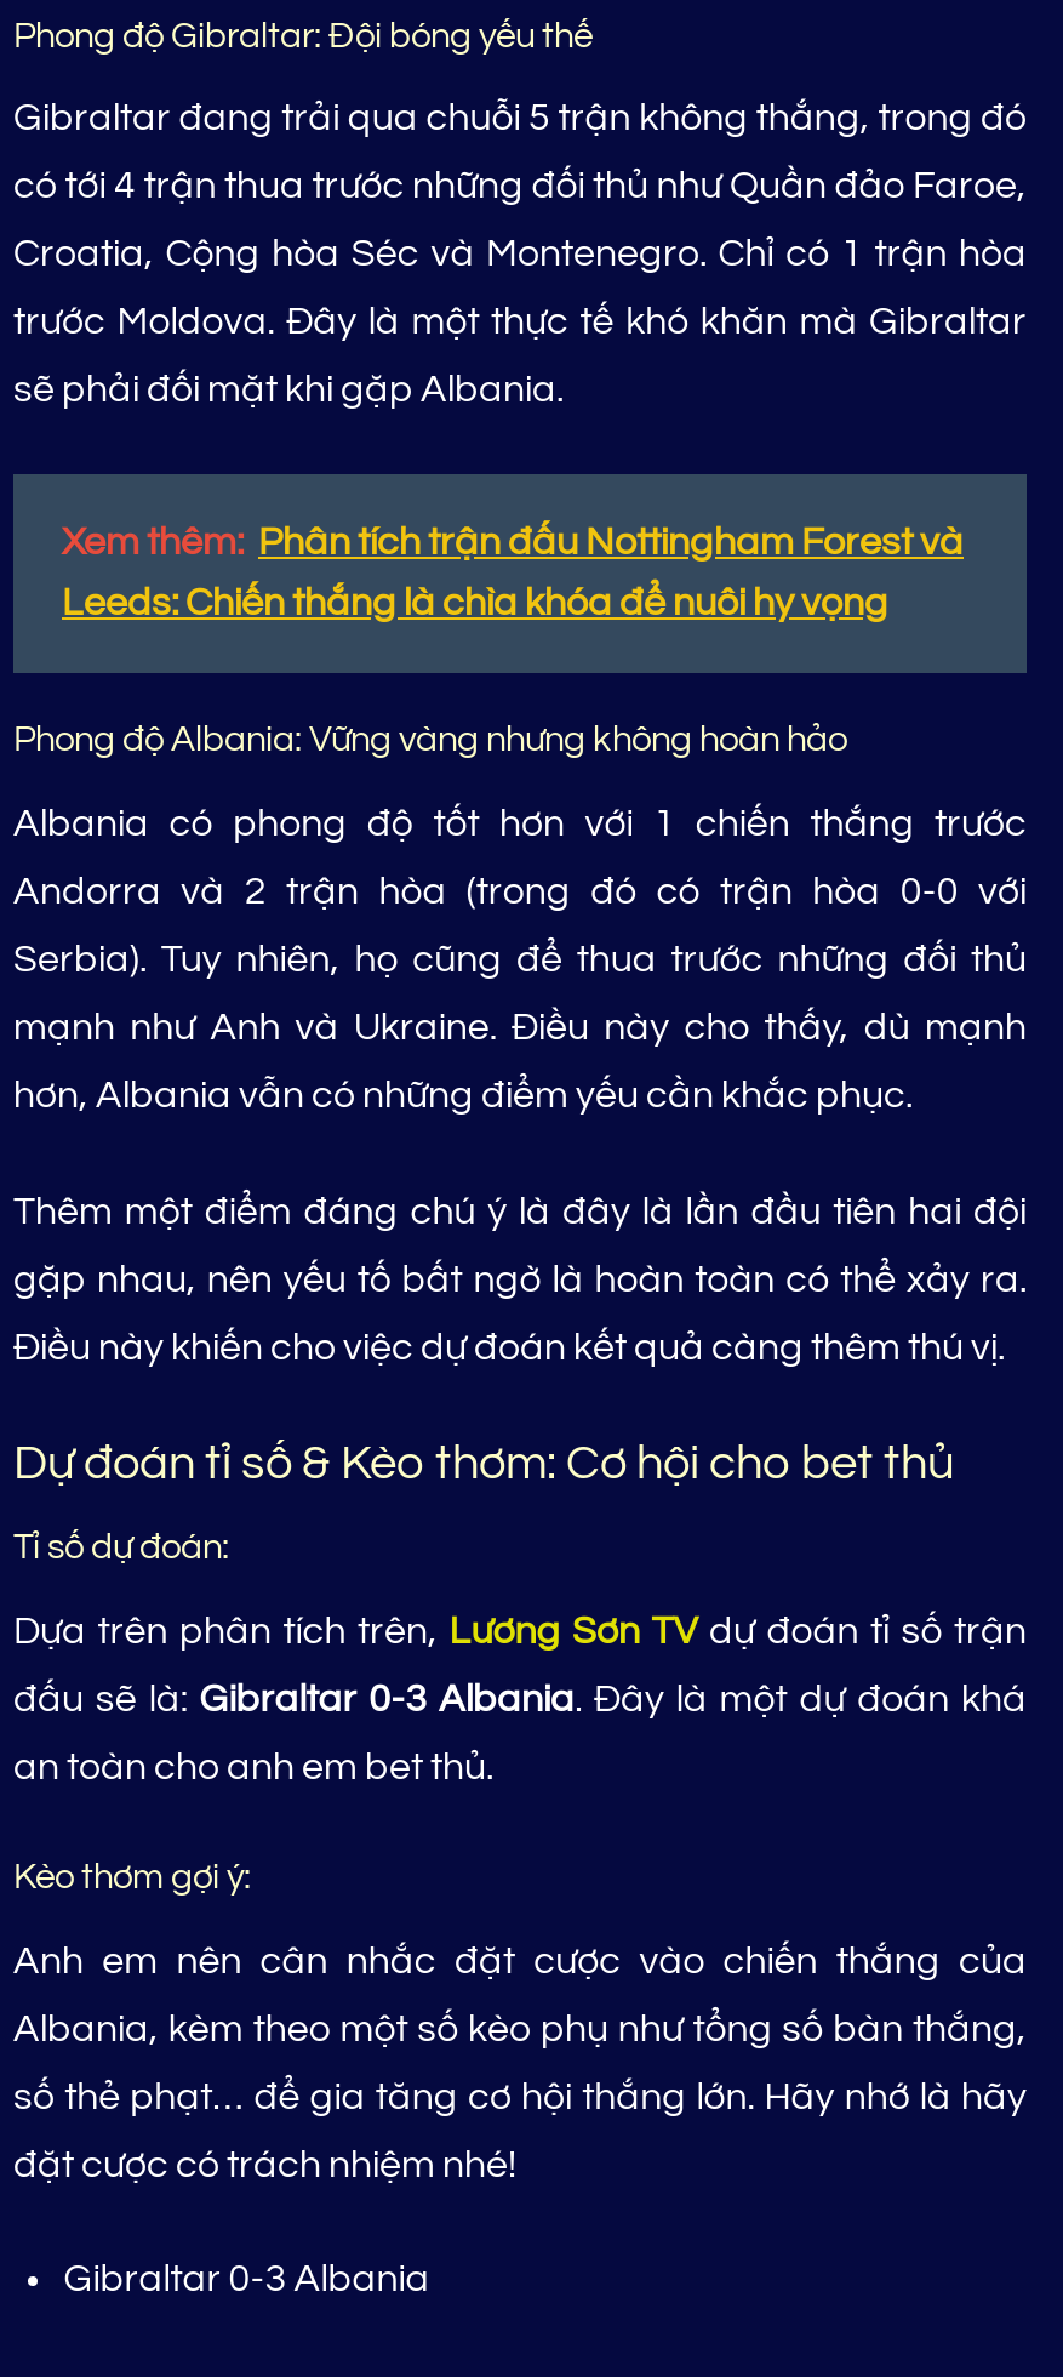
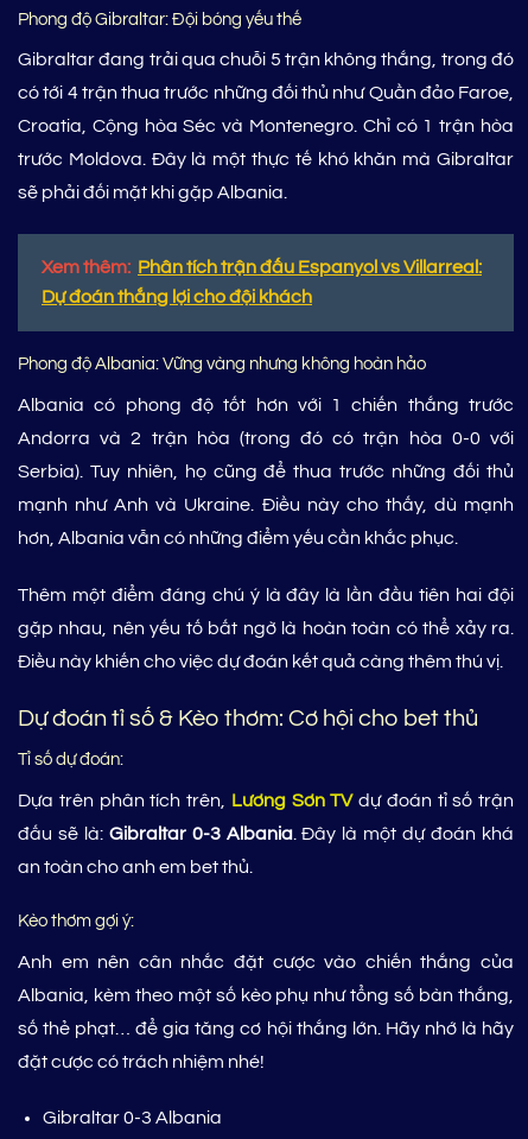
[62,523,964,562] Xem thêm: Phân tích trận đấu Nottingham Forest và -> [42,258,482,277] Xem thêm: Phân tích trận đấu Espanyol vs Villarreal:
[62,584,888,622] Leeds: Chiến thắng là chìa khóa để nuôi hy vọng -> [42,288,312,307] Dự đoán thắng lợi cho đội khách

